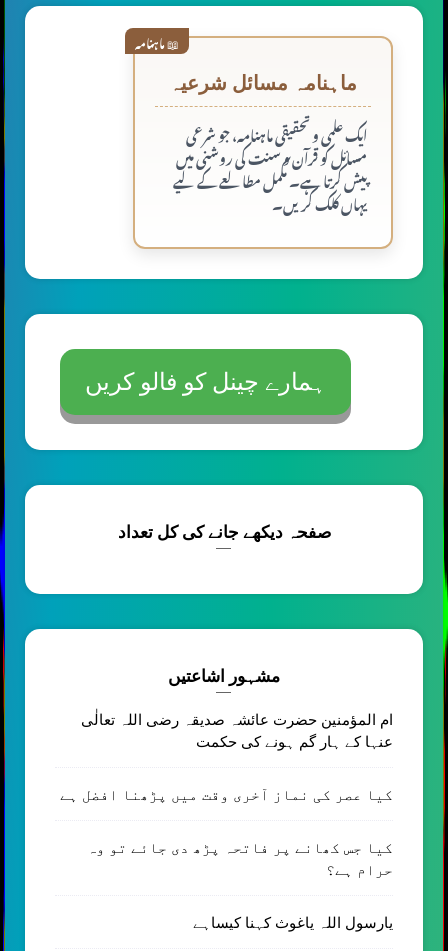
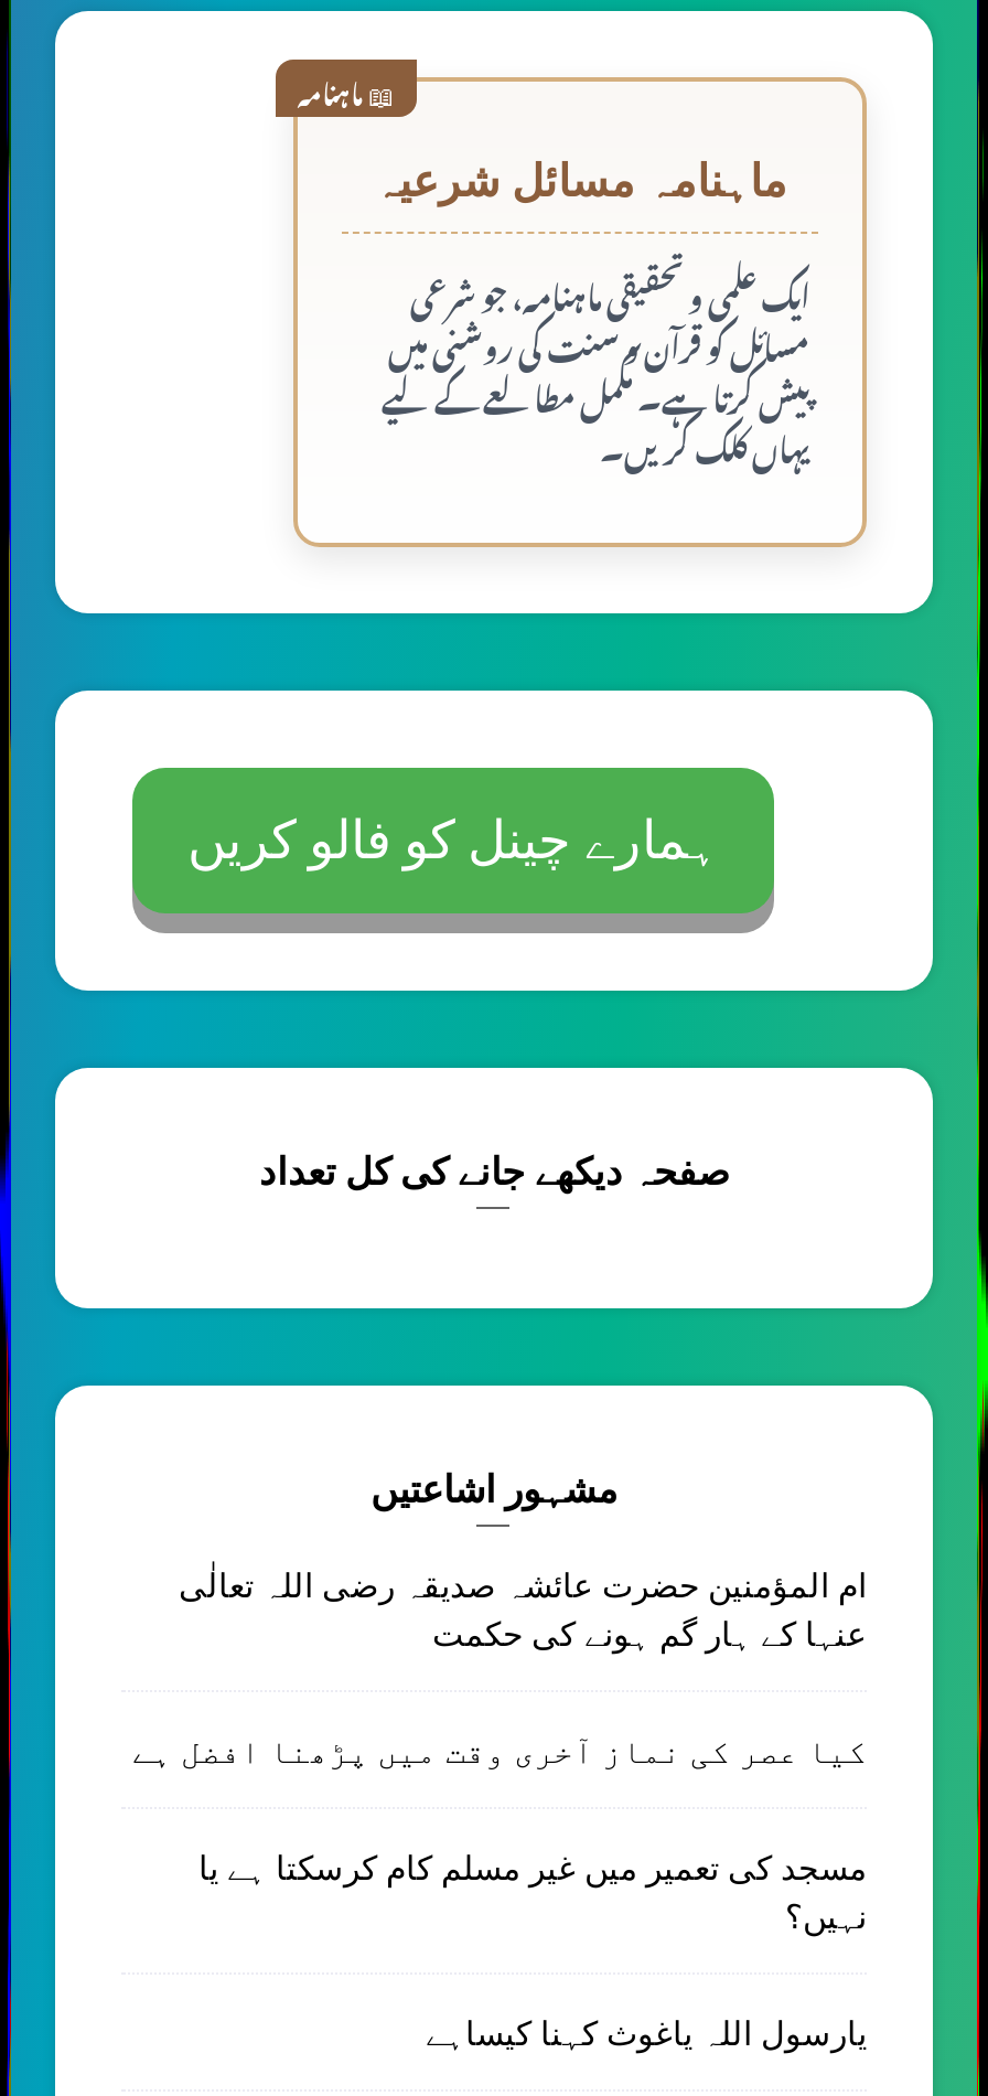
[87,837,393,879] کیا جس کھانے پر فاتحہ پڑھ دی جائے تو وہ | حرام ہے؟ -> [198,1846,867,1938] مسجد کی تعمیر میں غیر مسلم کام کرسکتا ہے یا | نہیں؟

